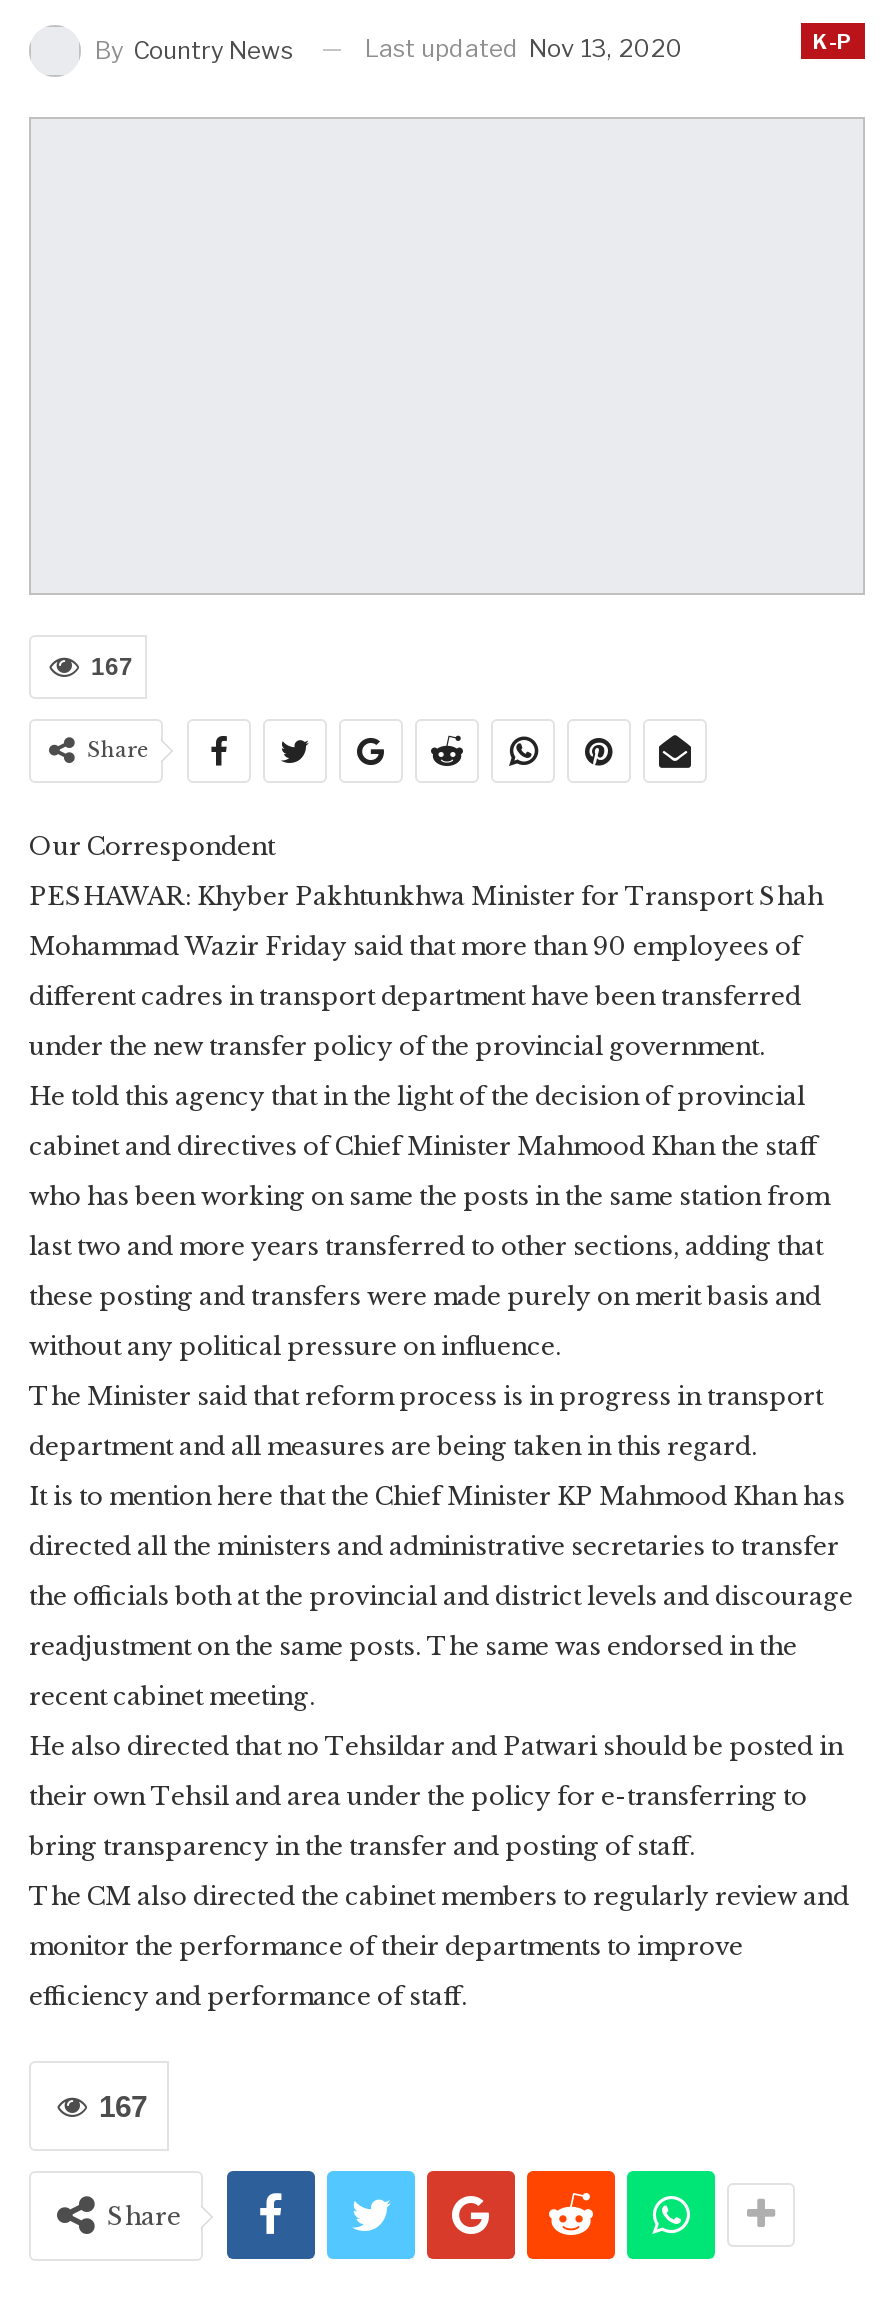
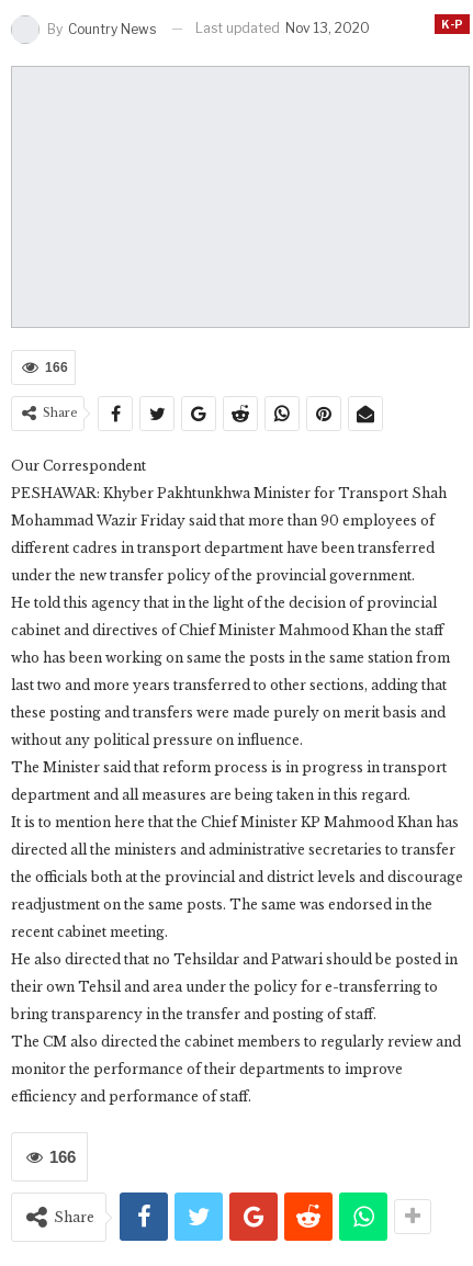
[91,654,133,682] 167 -> [45,360,68,376] 166
[99,2090,147,2124] 167 -> [49,1148,76,1167] 166

